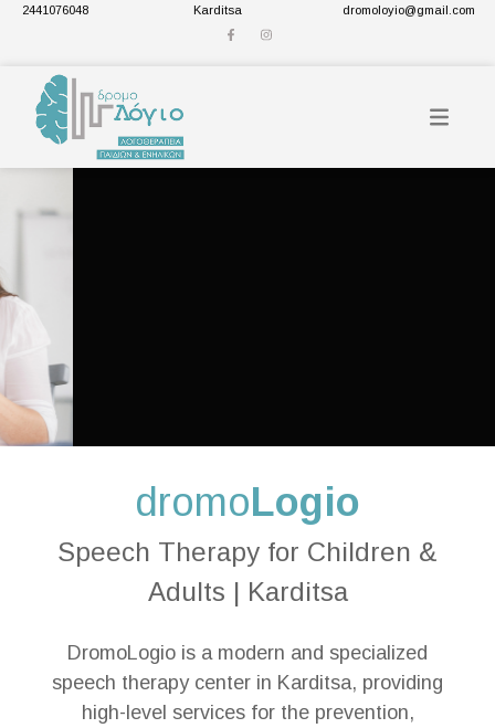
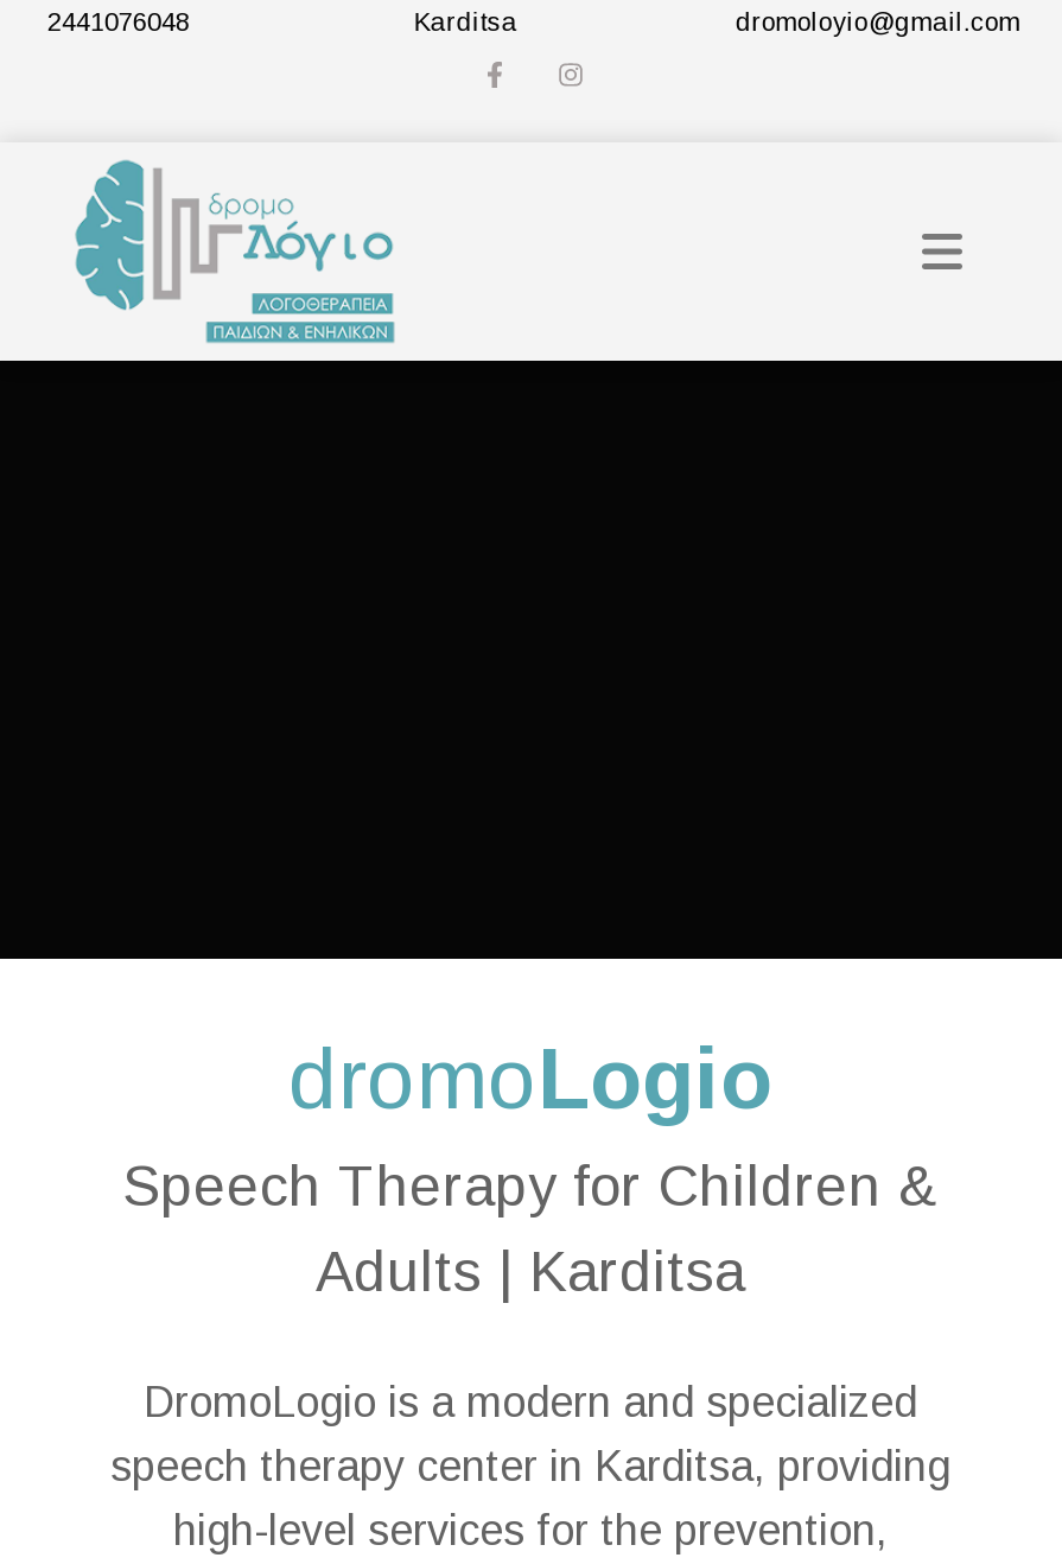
[3,168,74,446] [image] -> none

